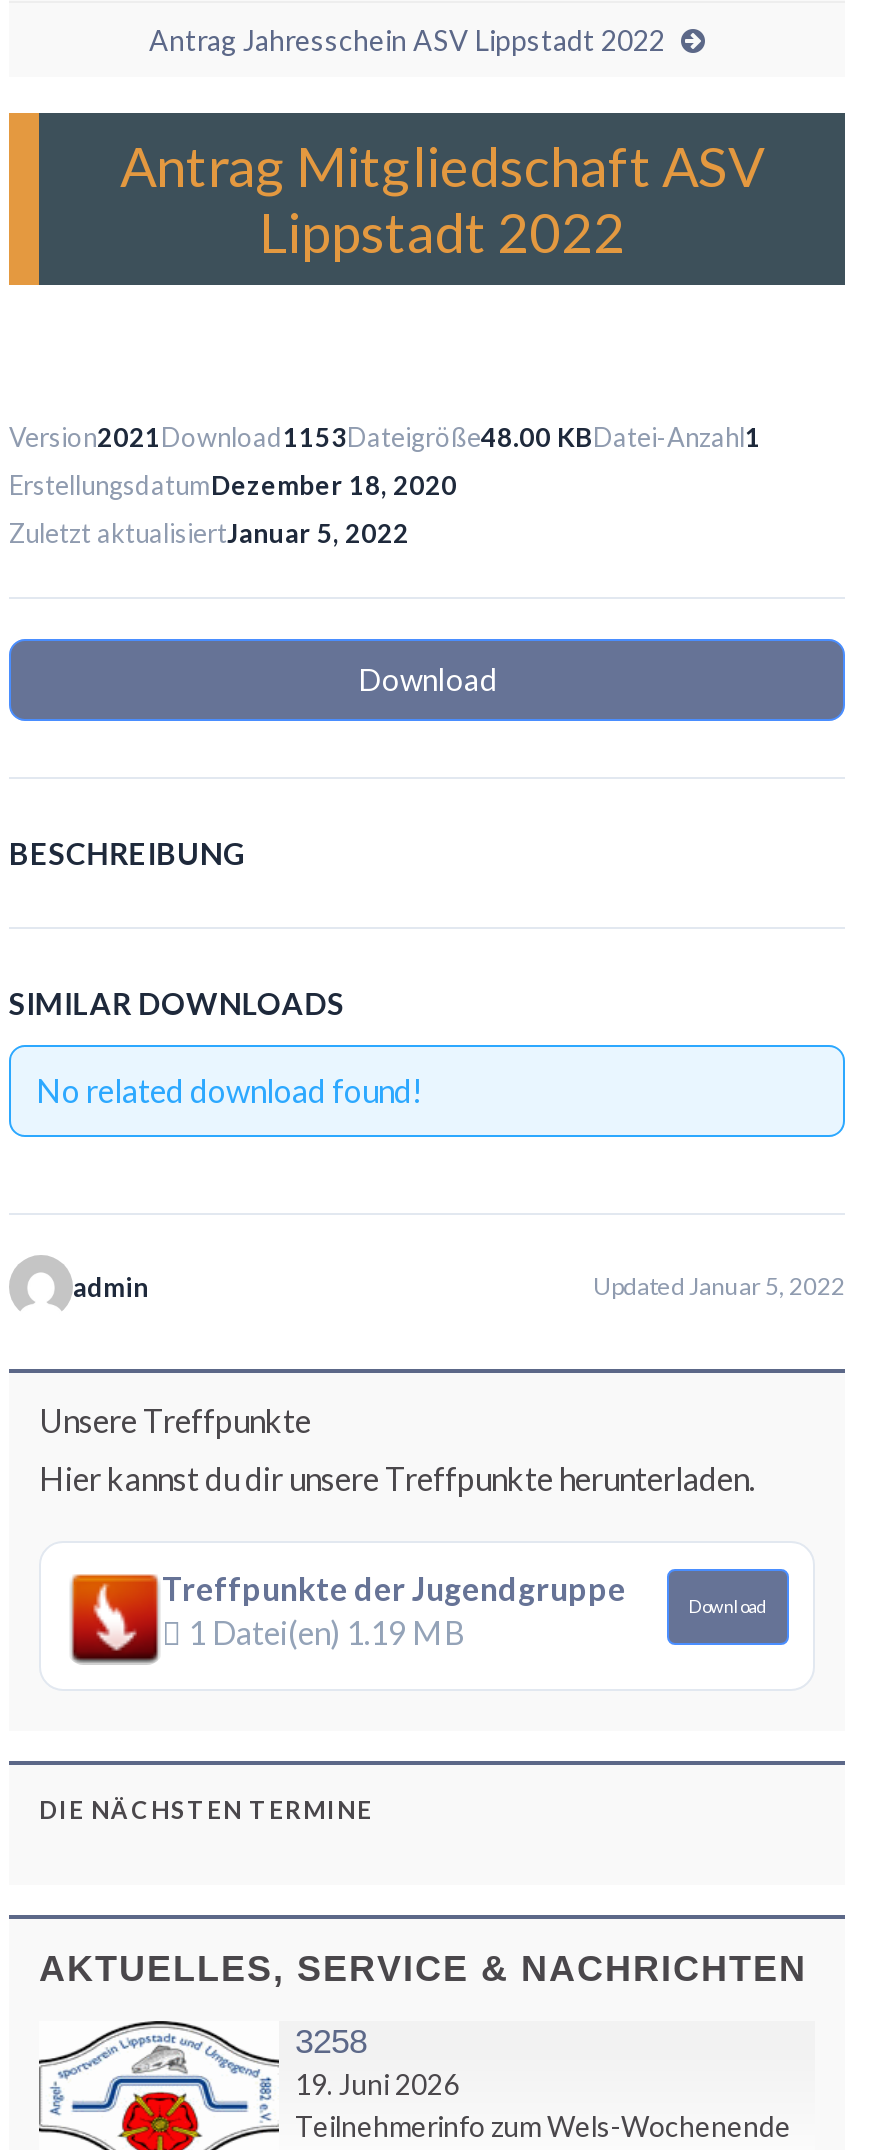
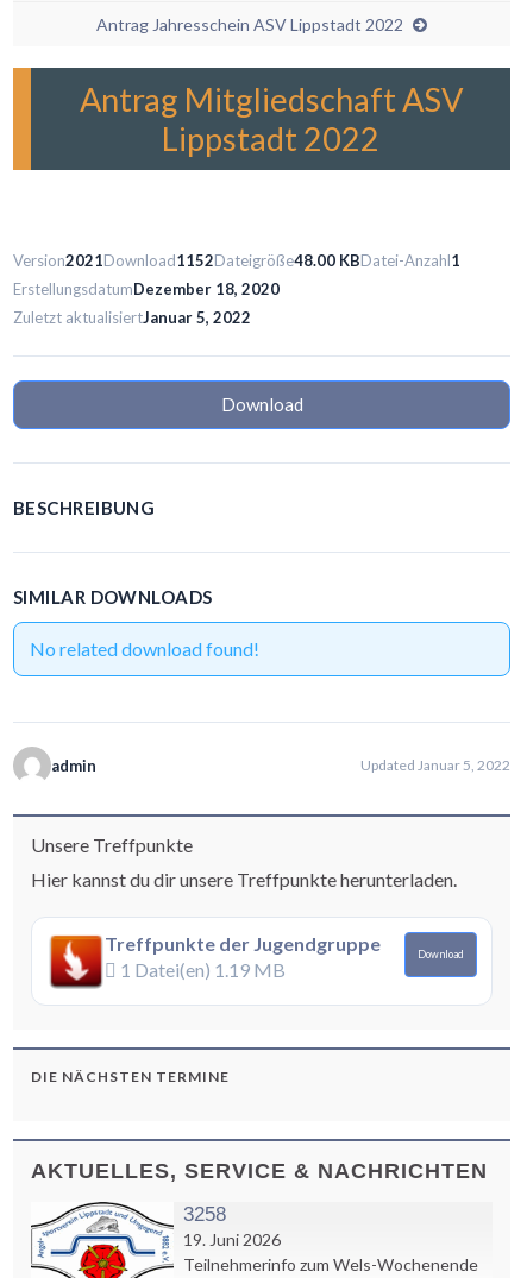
[9,422,761,454] Version2021Download 1153Dateigröße48.00 KBDatei-Anzahl1 -> [13,251,460,270] Version2021Download 1152Dateigröße48.00 KBDatei-Anzahl1

